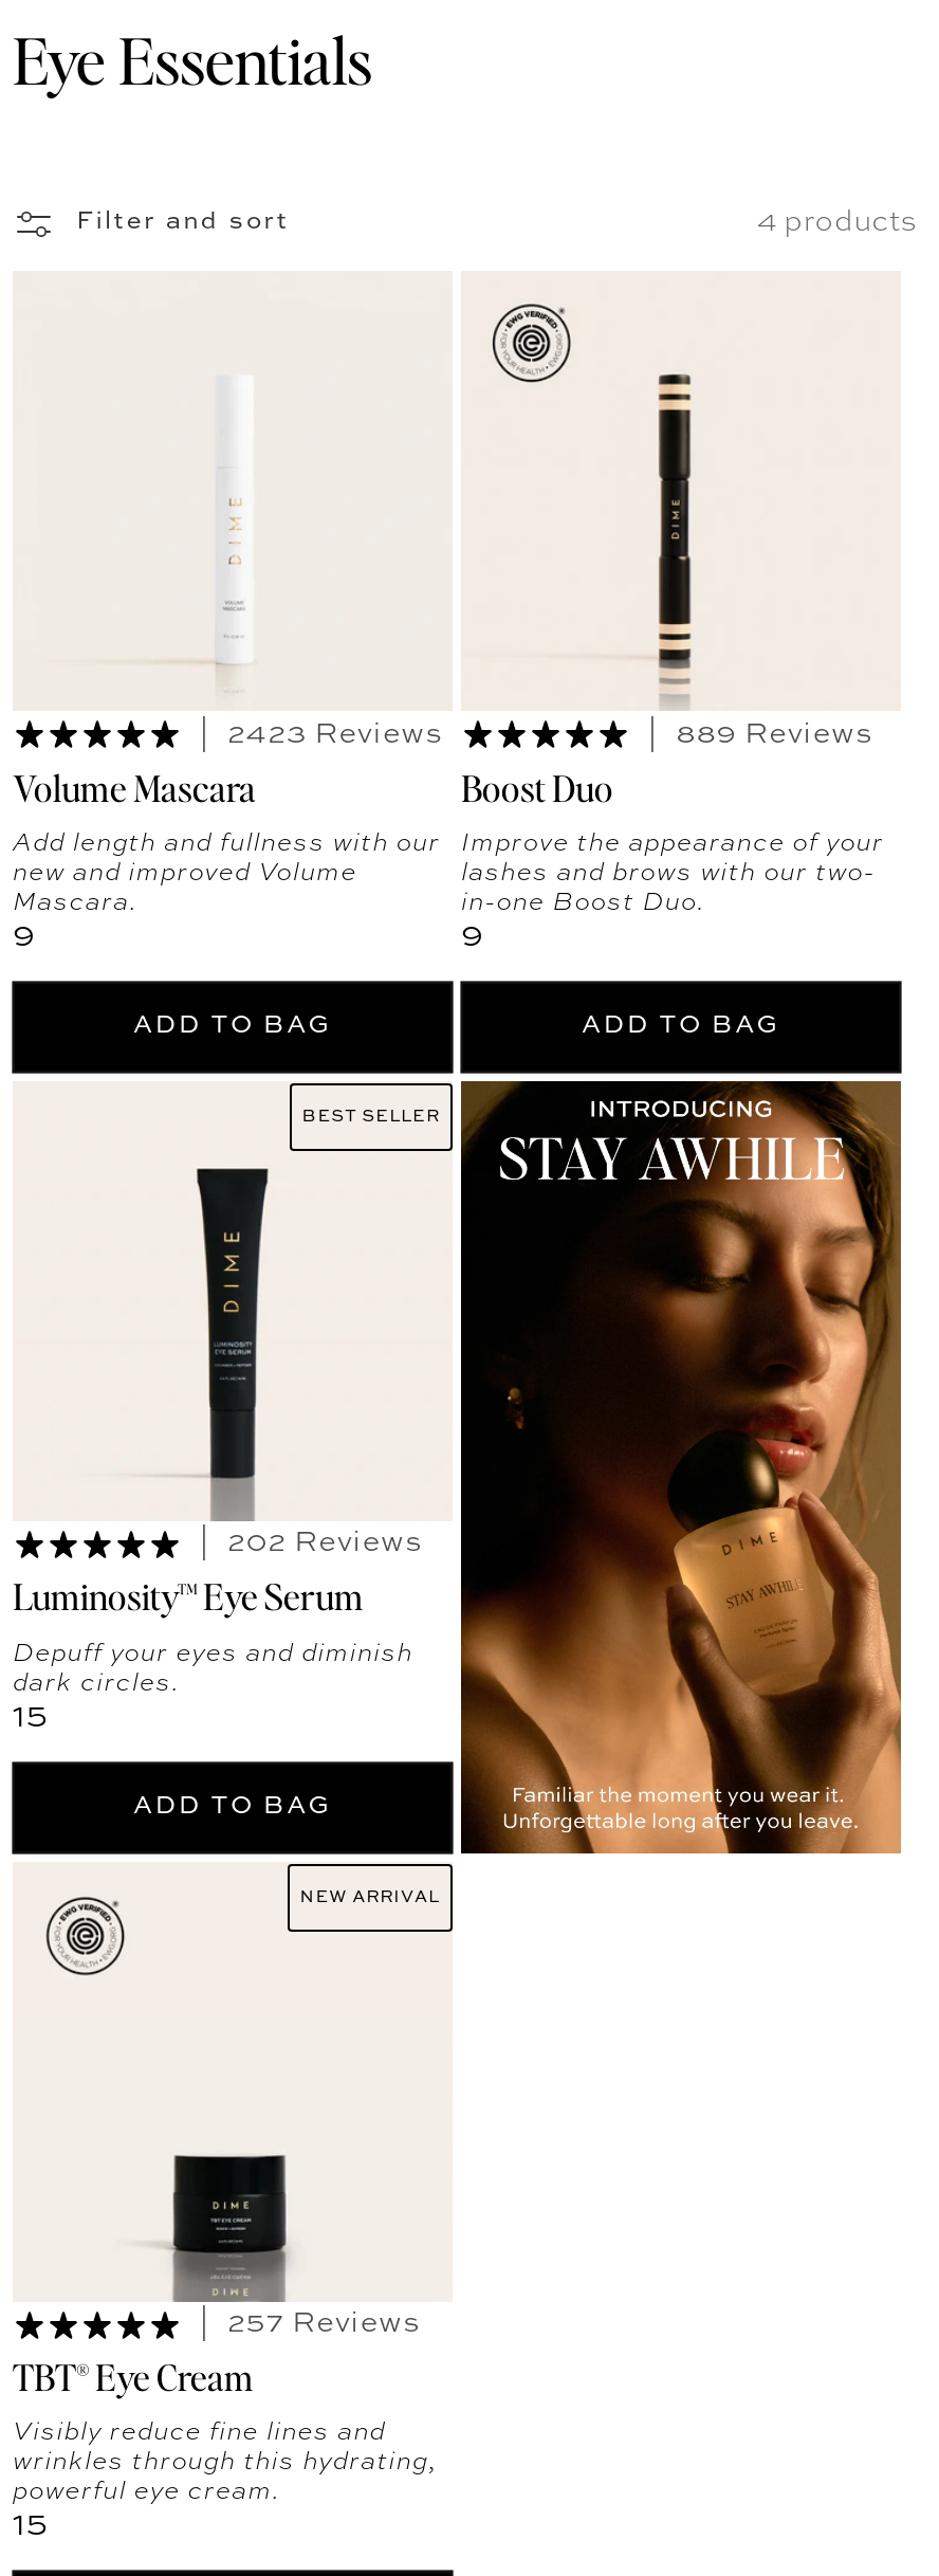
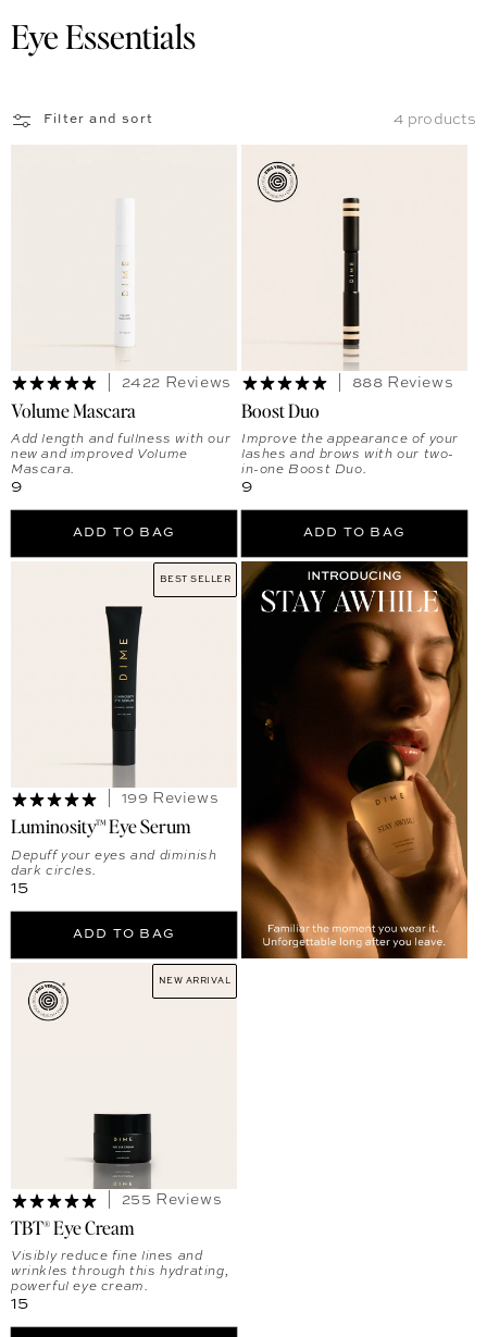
[228,718,444,748] 2423 Reviews -> [121,375,231,390] 2422 Reviews
[676,718,874,748] 889 Reviews -> [352,375,454,390] 888 Reviews
[228,1528,423,1558] 202 Reviews -> [121,791,219,806] 199 Reviews
[228,2308,421,2338] 257 Reviews -> [121,1192,222,1208] 255 Reviews

